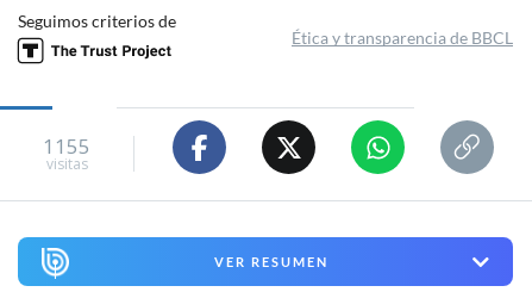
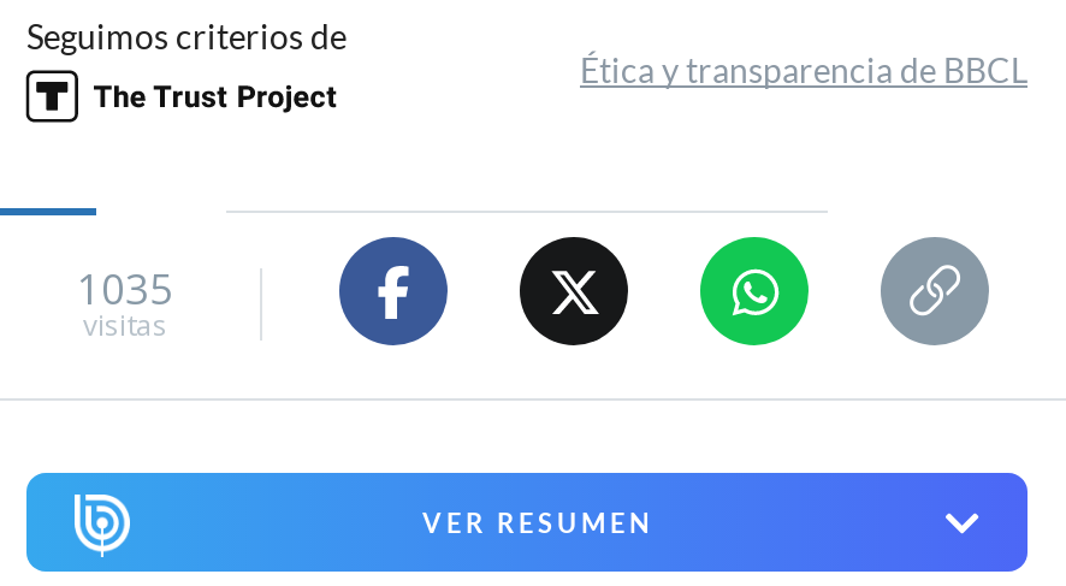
[43,132,90,160] 1155 -> [77,261,173,316] 1035

